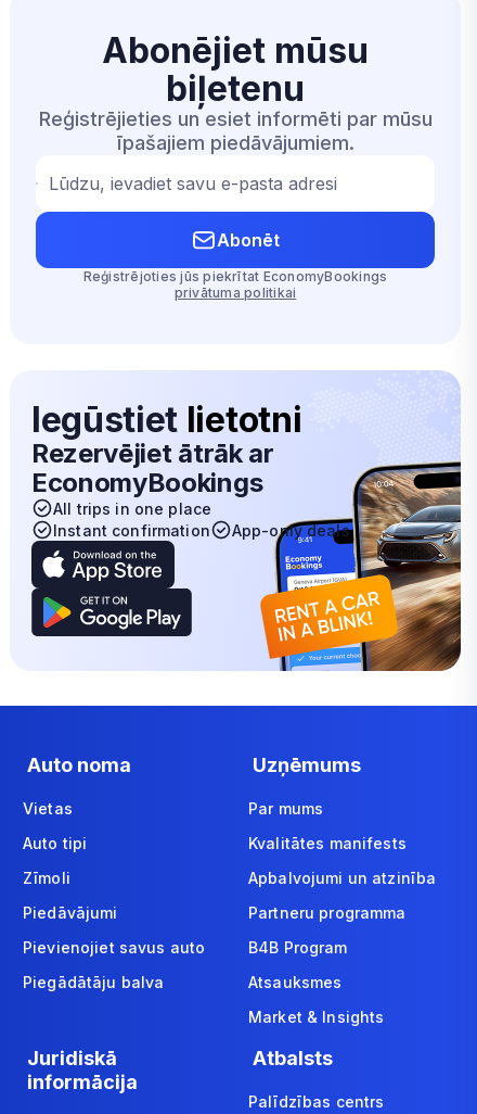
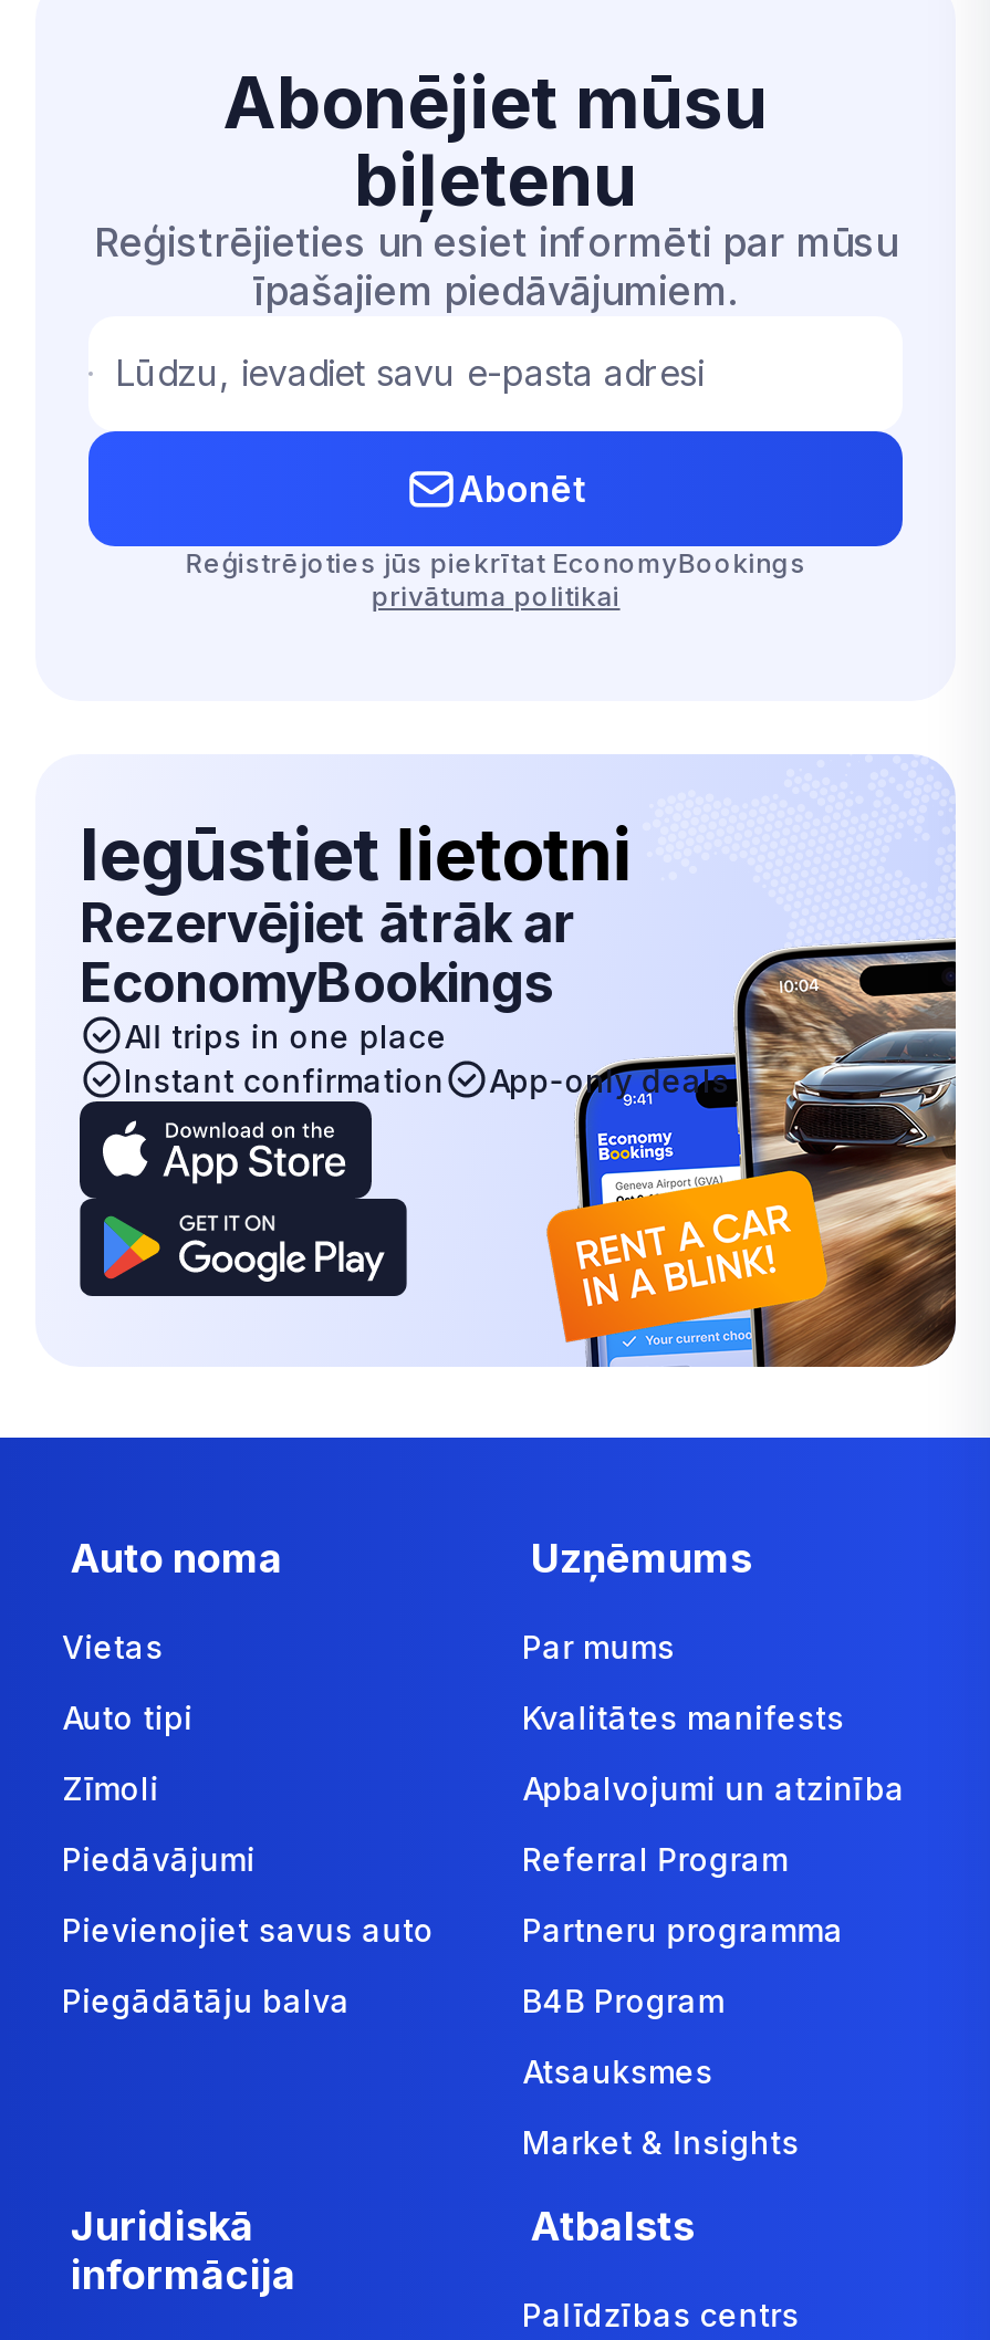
none -> [522,1839,788,1877] Referral Program

